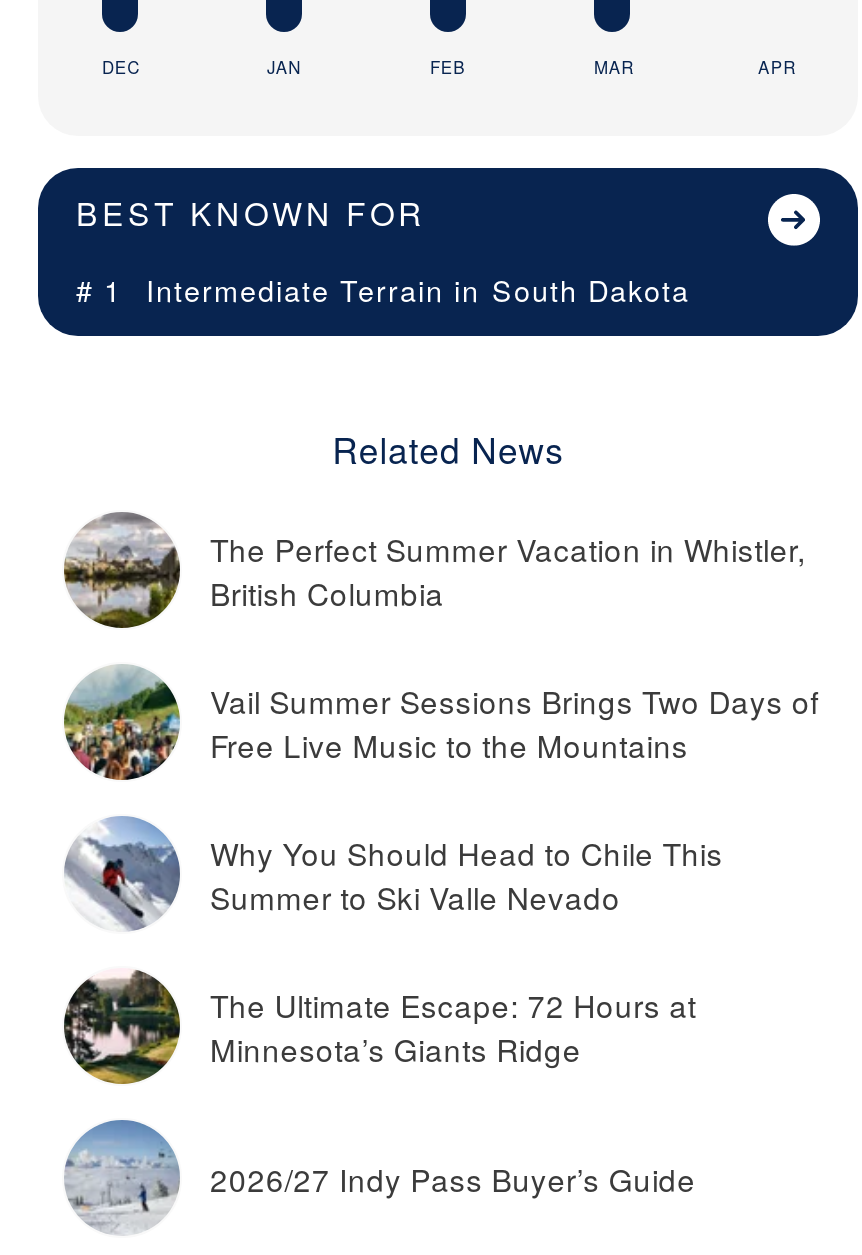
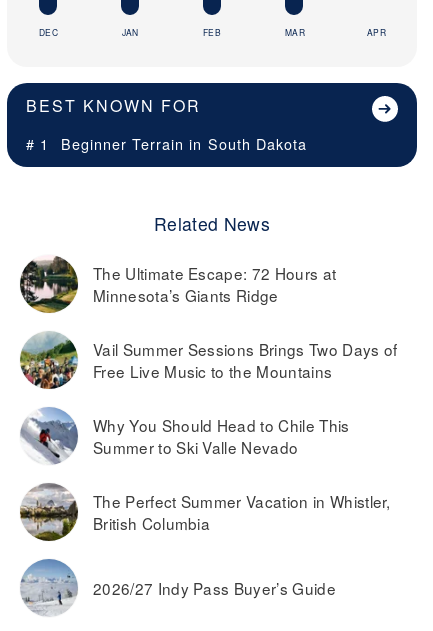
[76,268,690,310] # 1 Intermediate Terrain in South Dakota -> [26,133,307,154] # 1 Beginner Terrain in South Dakota
moved [64,511,806,629] -> [19,482,391,541]: [image] | The Perfect Summer Vacation in Whistler, | British Columbia
moved [64,967,696,1083] -> [20,256,336,313]: [image] | The Ultimate Escape: 72 Hours at | Minnesota’s Giants Ridge

